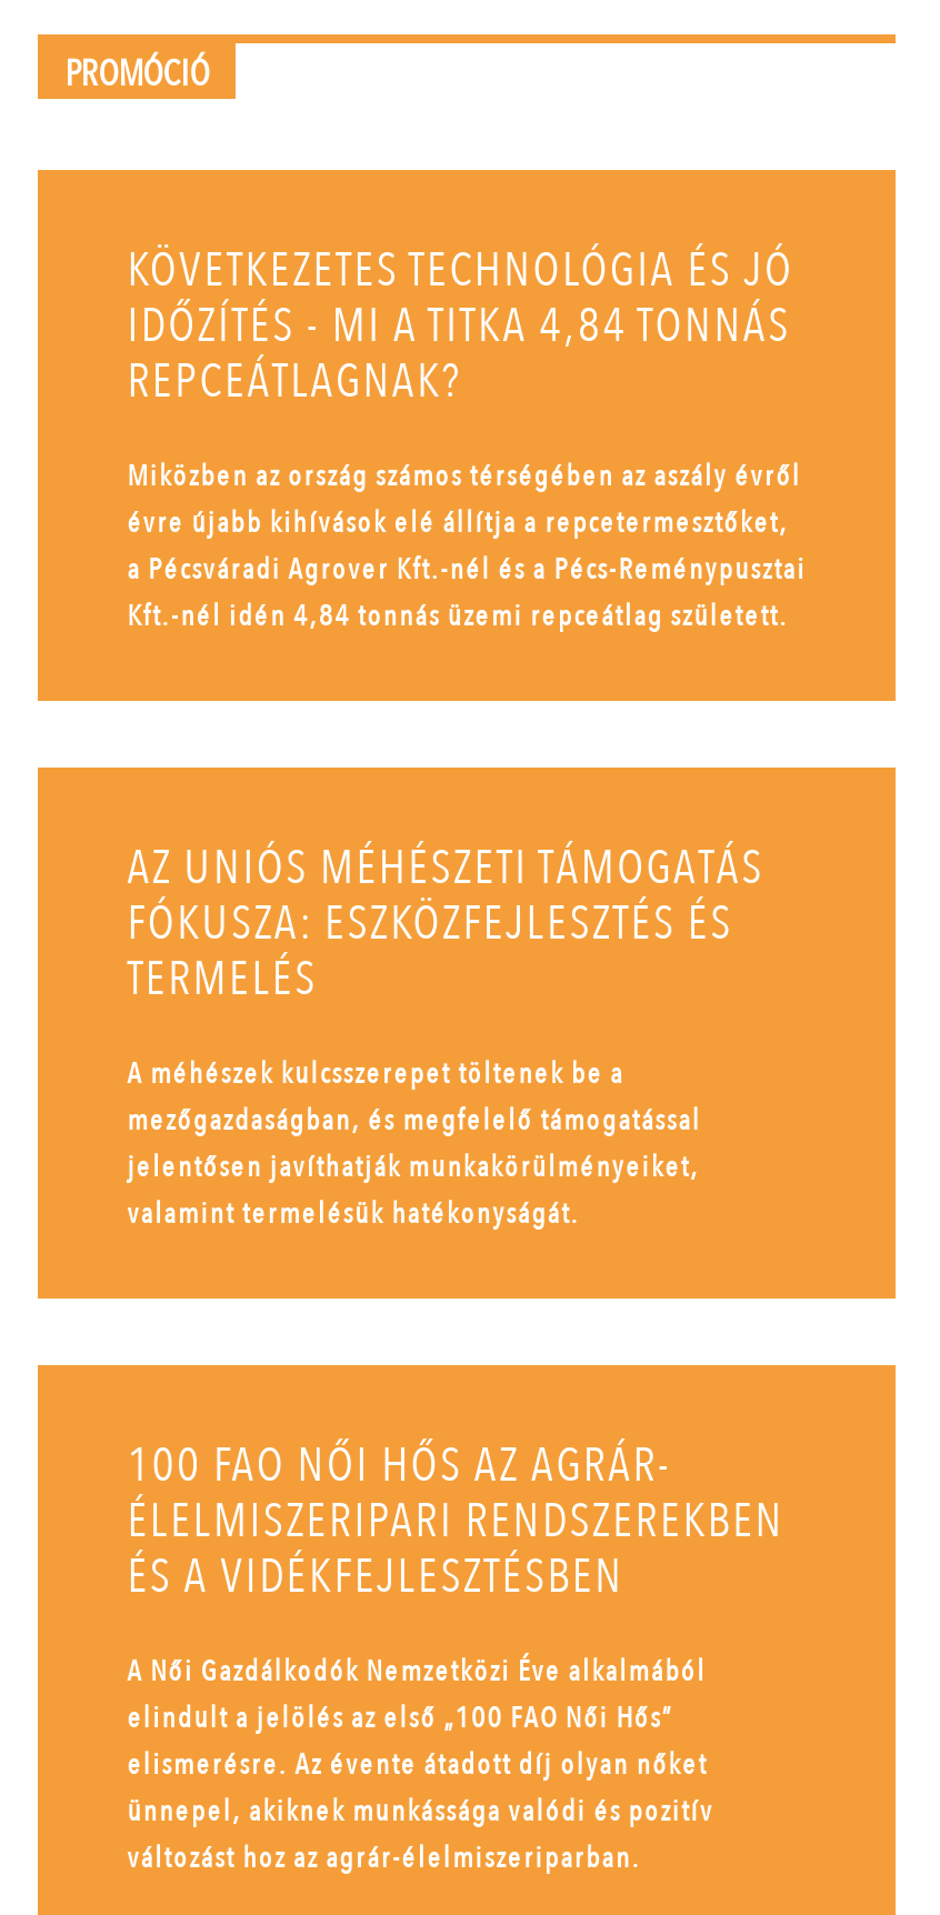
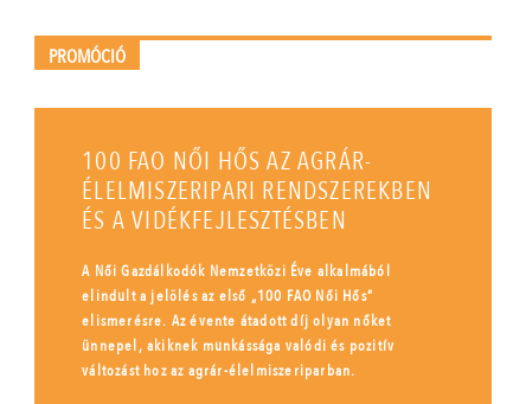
[127,238,806,636] KÖVETKEZETES TECHNOLÓGIA ÉS JÓ | IDŐZÍTÉS - MI A TITKA 4,84 TONNÁS | REPCEÁTLAGNAK? | Miközben az ország számos térségében az aszály évről | évre újabb kihívások elé állítja a repcetermesztőket, | a Pécsváradi Agrover Kft.-nél és a Pécs-Reménypusztai | Kft.-nél idén 4,84 tonnás üzemi repceátlag született. -> none
[127,836,764,1233] AZ UNIÓS MÉHÉSZETI TÁMOGATÁS | FÓKUSZA: ESZKÖZFEJLESZTÉS ÉS | TERMELÉS | A méhészek kulcsszerepet töltenek be a | mezőgazdaságban, és megfelelő támogatással | jelentősen javíthatják munkakörülményeiket, | valamint termelésük hatékonyságát. -> none

